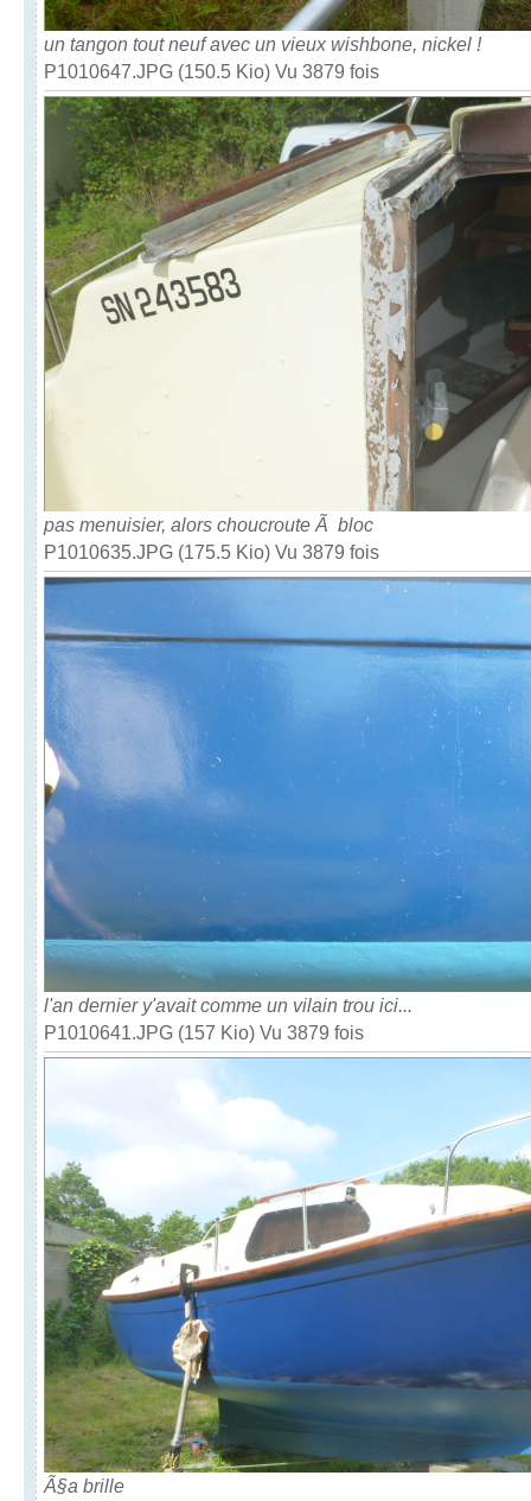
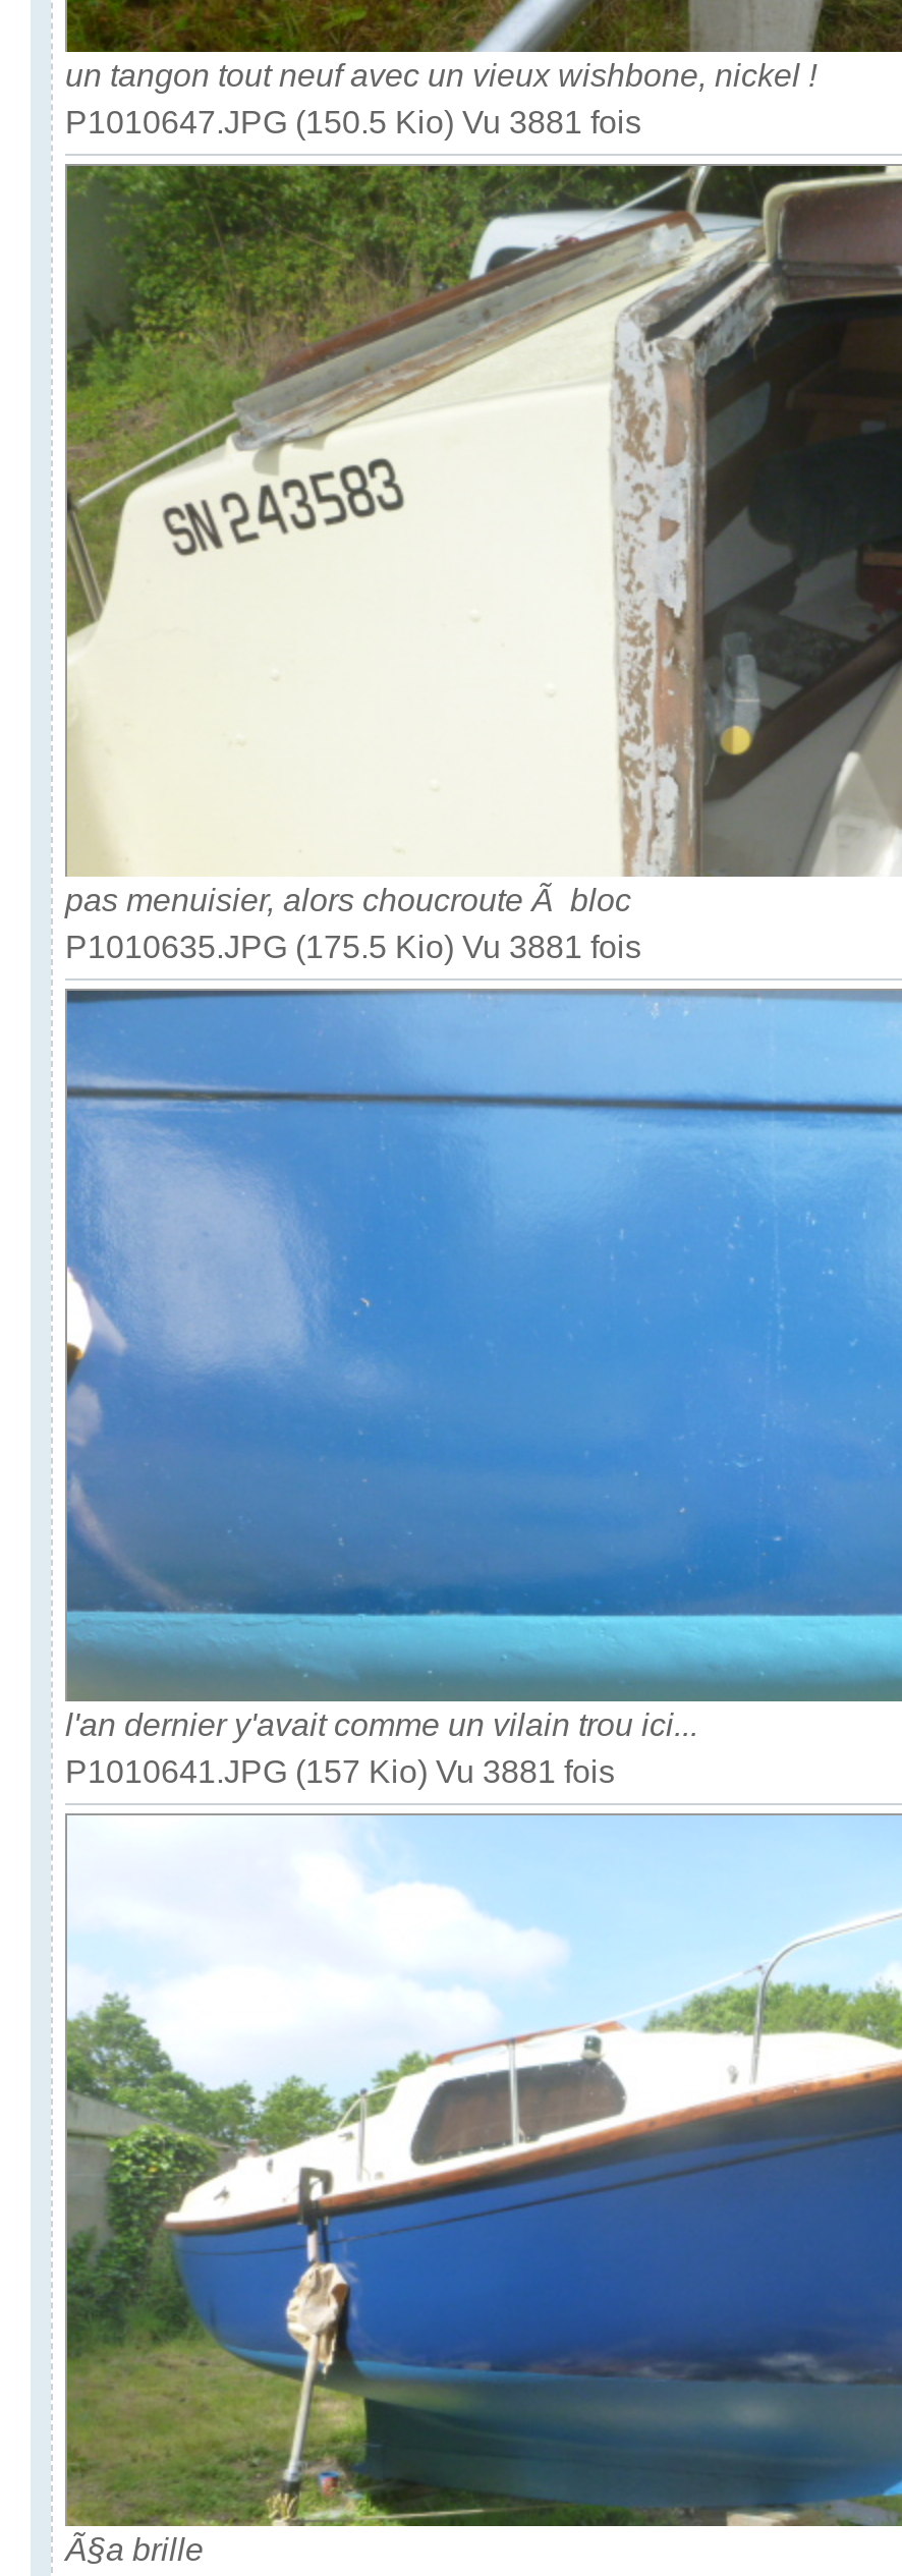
[44,62,379,82] P1010647.JPG (150.5 Kio) Vu 3879 fois -> [65,106,641,140] P1010647.JPG (150.5 Kio) Vu 3881 fois
[44,542,379,562] P1010635.JPG (175.5 Kio) Vu 3879 fois -> [65,930,641,965] P1010635.JPG (175.5 Kio) Vu 3881 fois
[44,1023,364,1043] P1010641.JPG (157 Kio) Vu 3879 fois -> [65,1755,615,1790] P1010641.JPG (157 Kio) Vu 3881 fois

